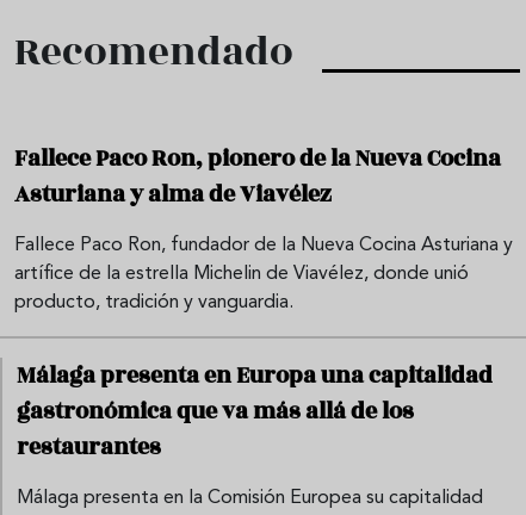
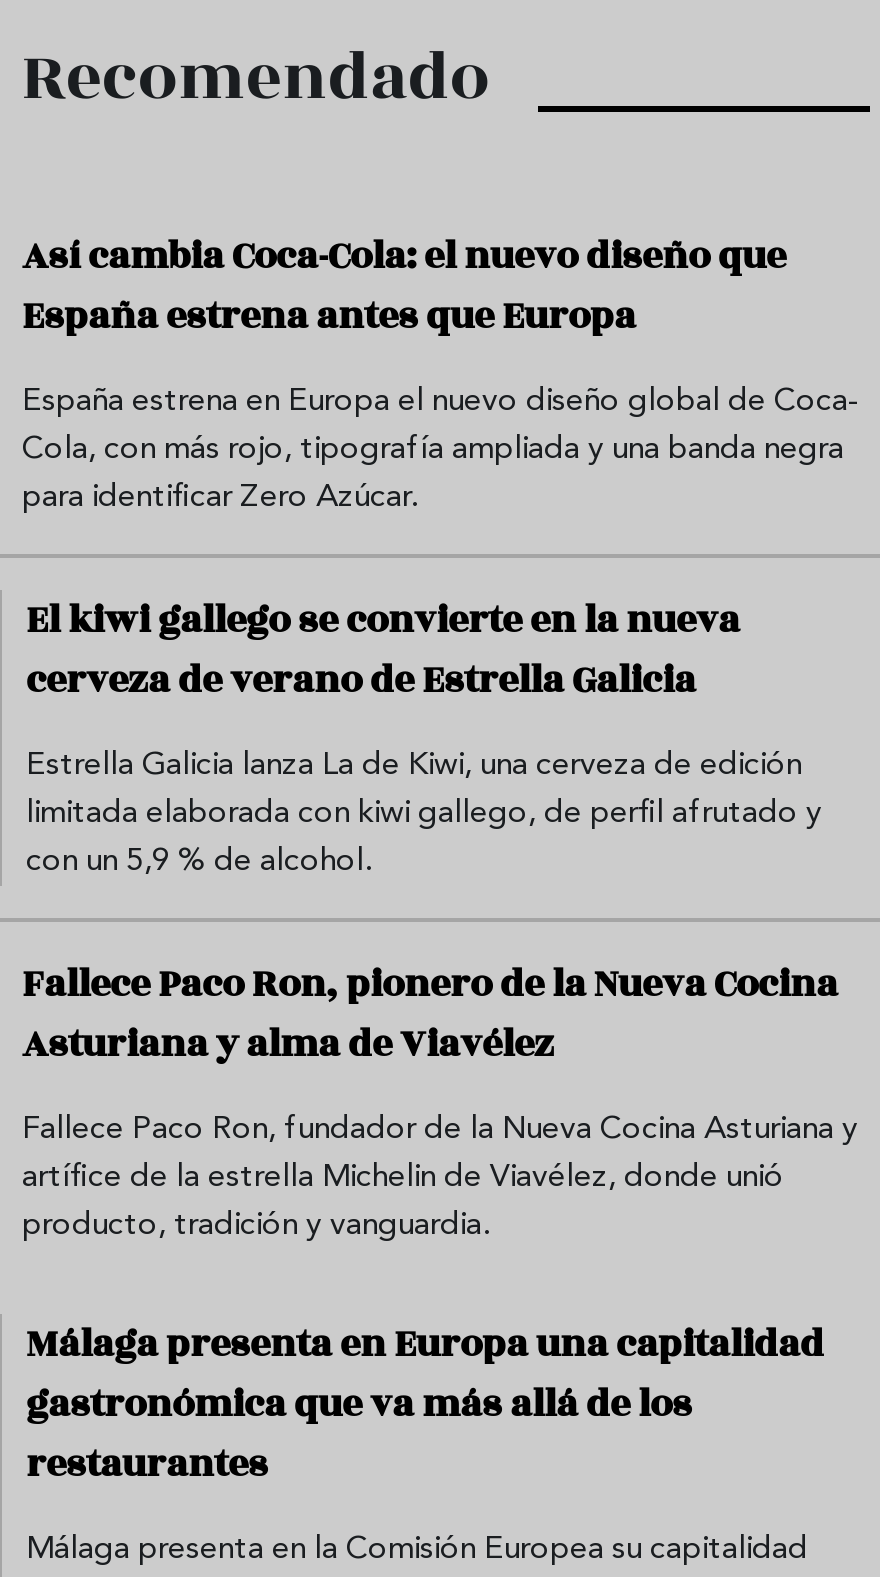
none -> [22,228,860,878] Así cambia Coca-Cola: el nuevo diseño que | España estrena antes que Europa | España estrena en Europa el nuevo diseño global de Coca- | Cola, con más rojo, tipografía ampliada y una banda negra | para identificar Zero Azúcar. | El kiwi gallego se convierte en la nueva | cerveza de verano de Estrella Galicia | Estrella Galicia lanza La de Kiwi, una cerveza de edición | limitada elaborada con kiwi gallego, de perfil afrutado y | con un 5,9 % de alcohol.

